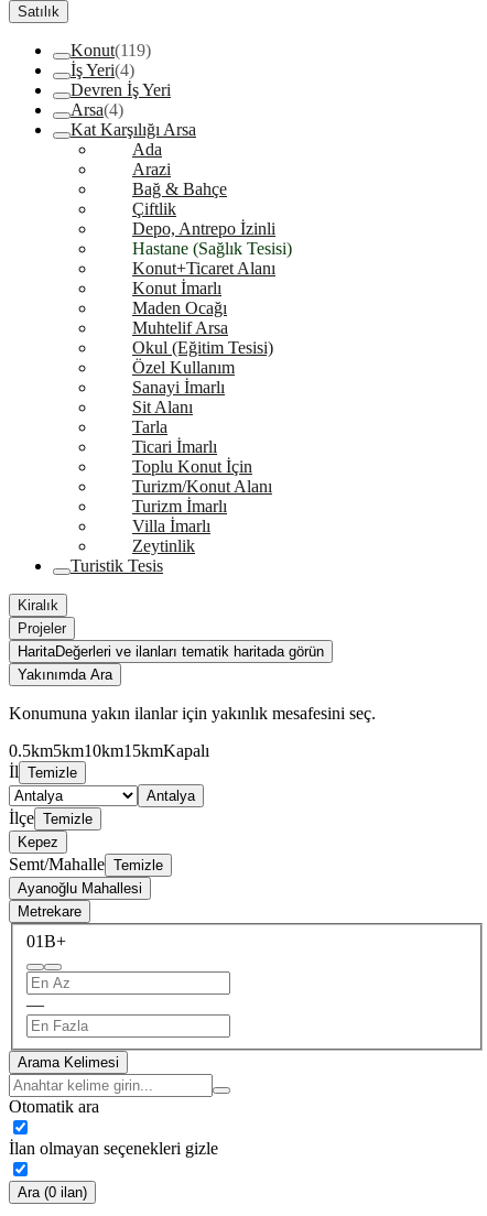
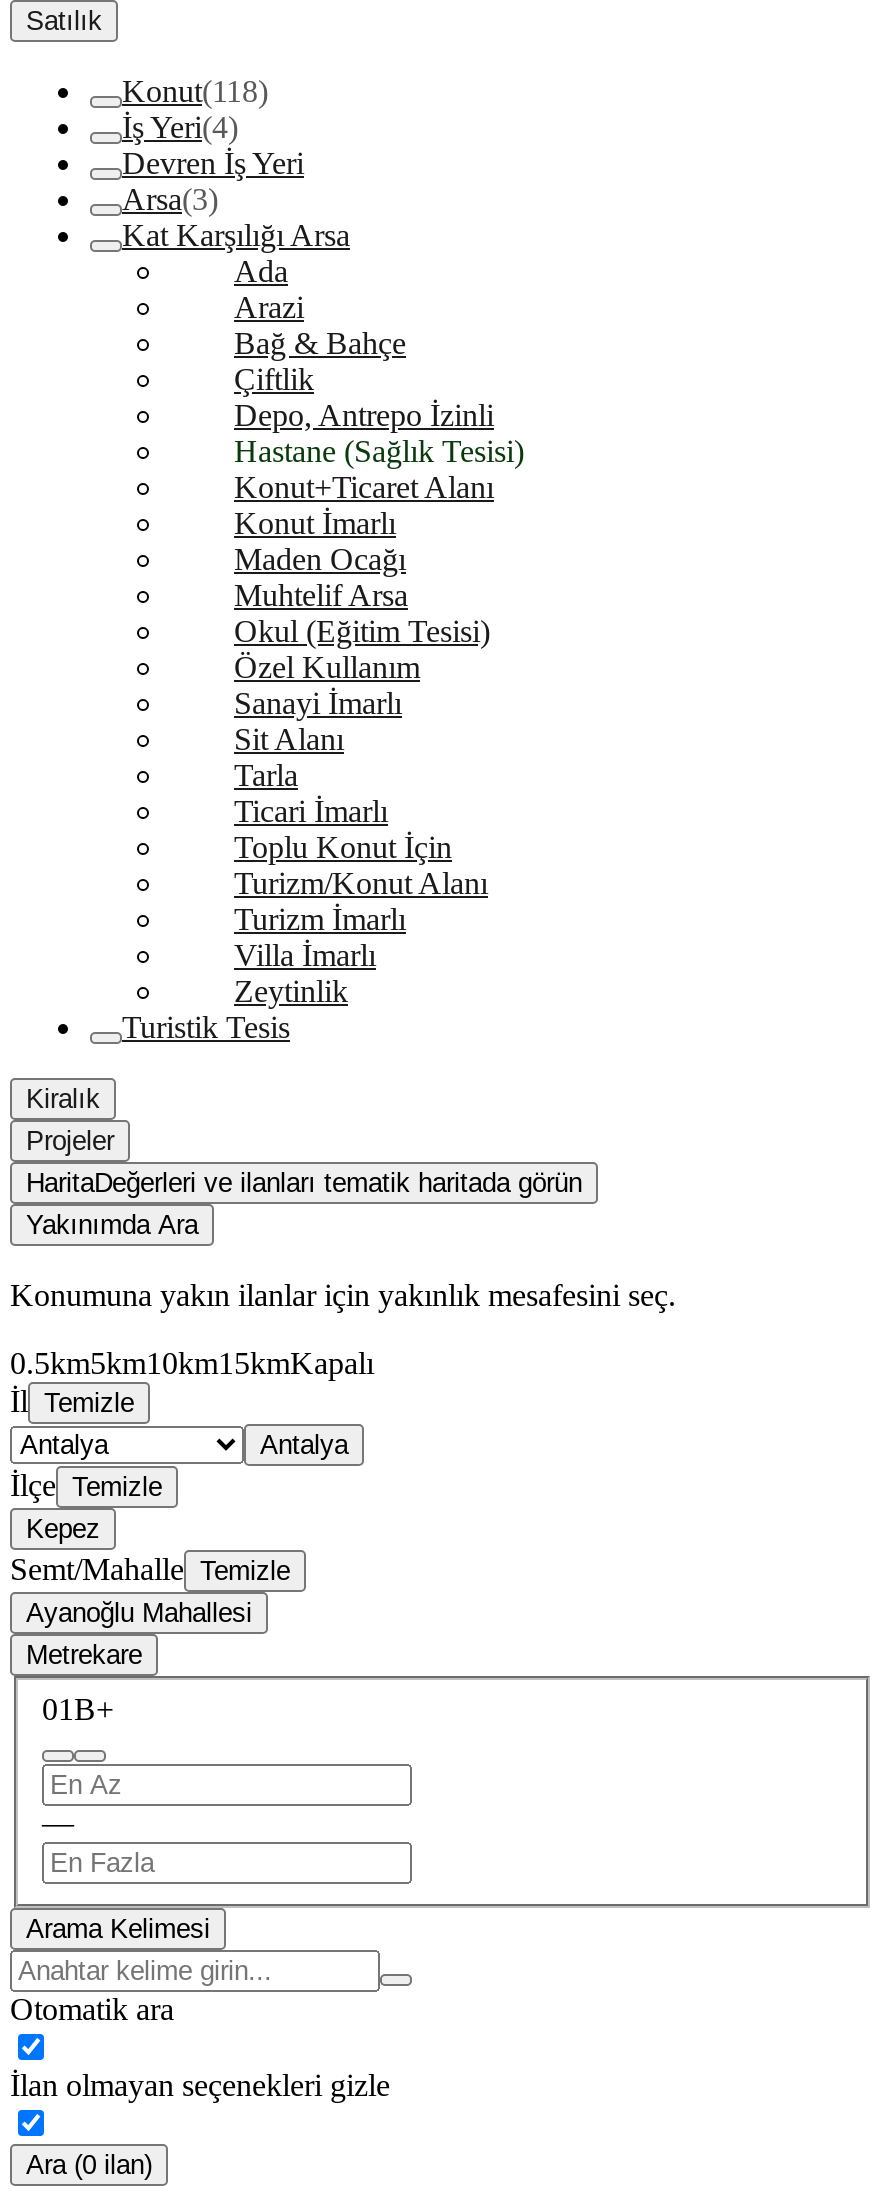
[71,41,151,59] Konut(119) -> [122,74,268,108] Konut(118)
[71,100,123,119] Arsa(4) -> [122,182,218,216] Arsa(3)

